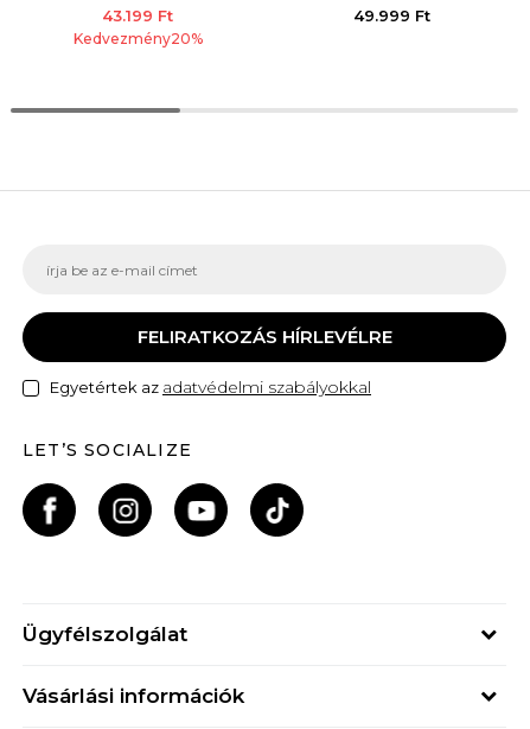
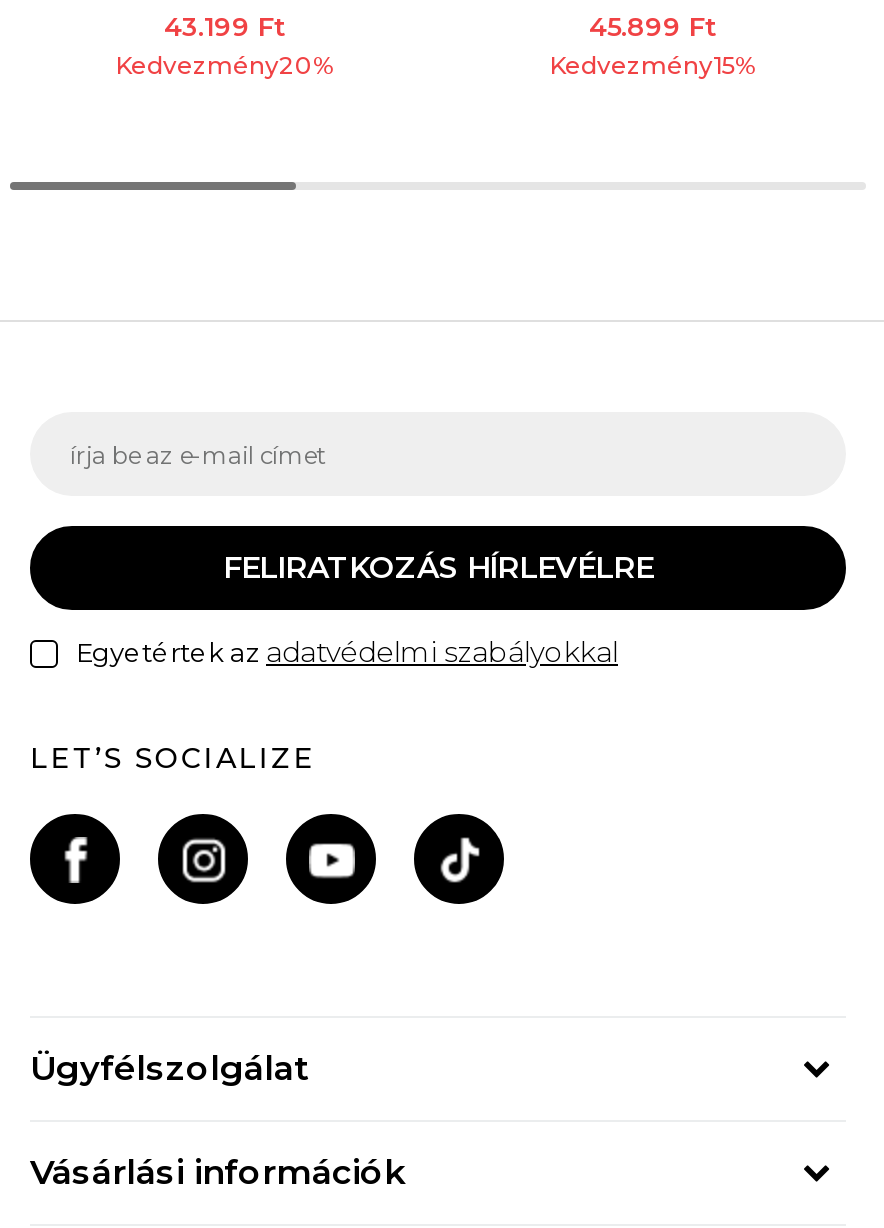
[353,6,430,25] 49.999 Ft -> [549,10,755,80] 45.899 Ft | Kedvezmény15%

